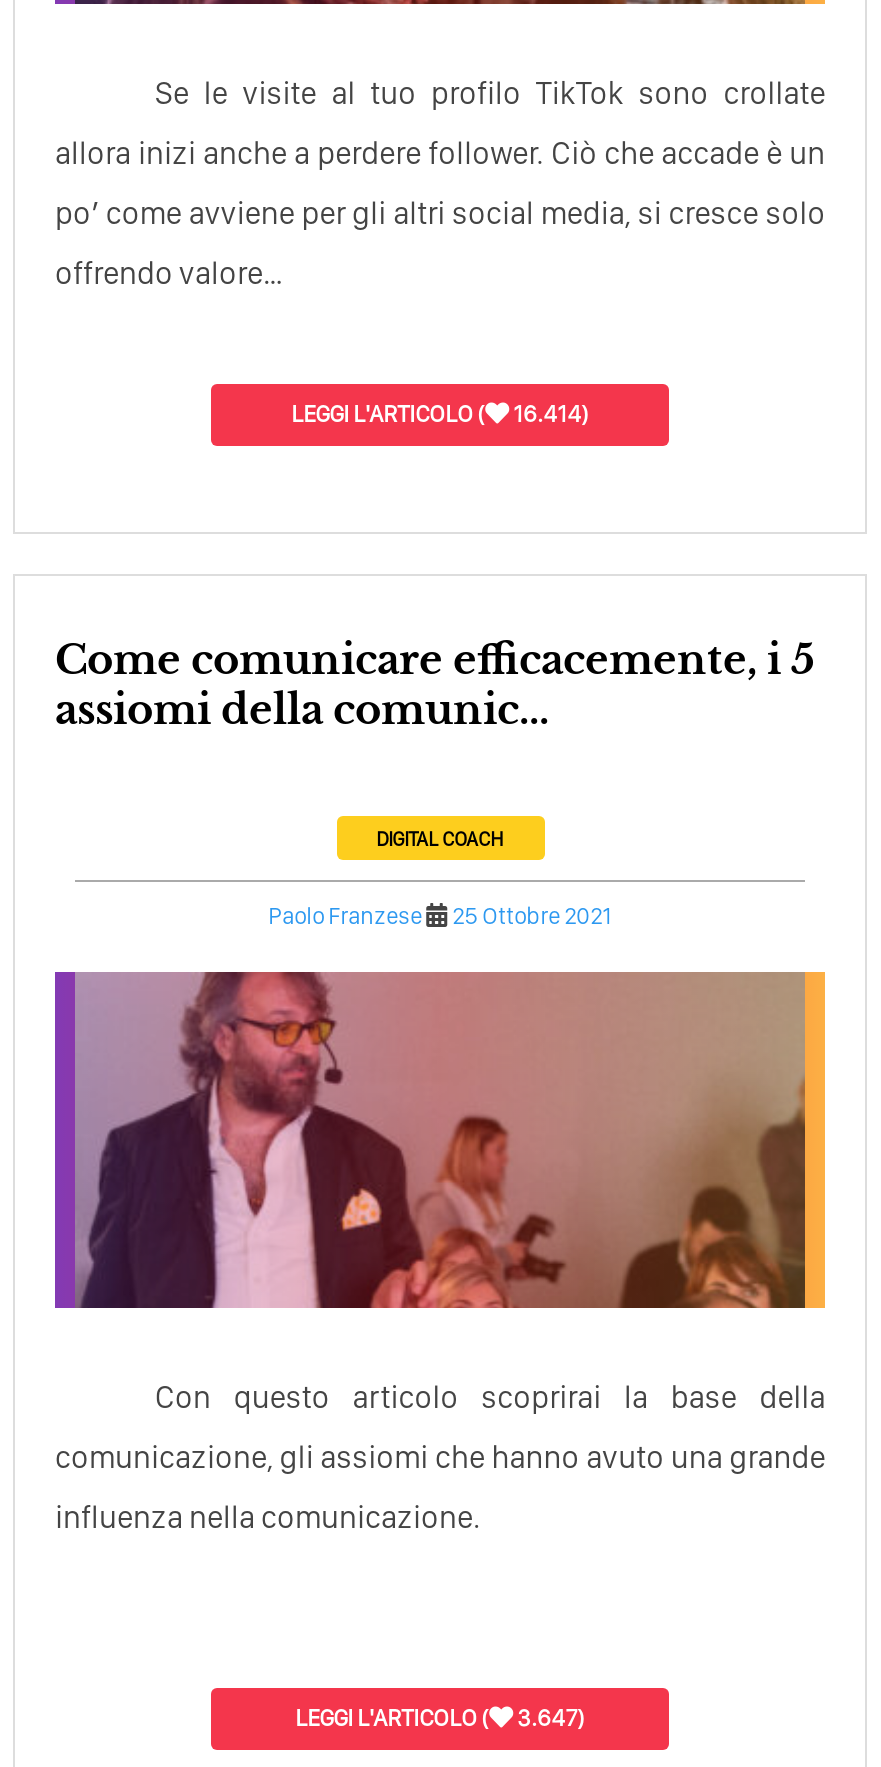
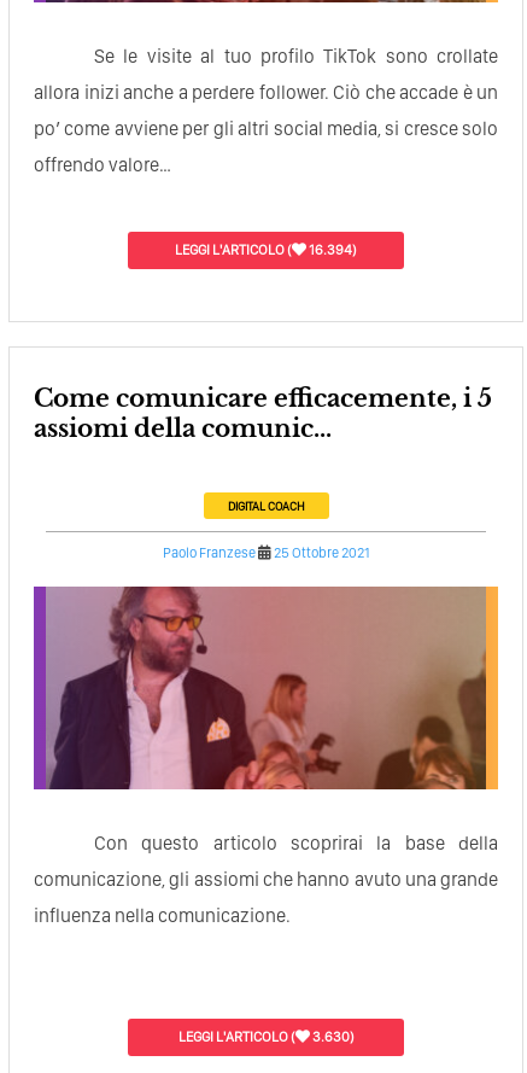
[291,399,589,427] LEGGI L'ARTICOLO ( 16.414) -> [175,241,357,258] LEGGI L'ARTICOLO ( 16.394)
[295,1703,585,1731] LEGGI L'ARTICOLO ( 3.647) -> [178,1028,354,1045] LEGGI L'ARTICOLO ( 3.630)

